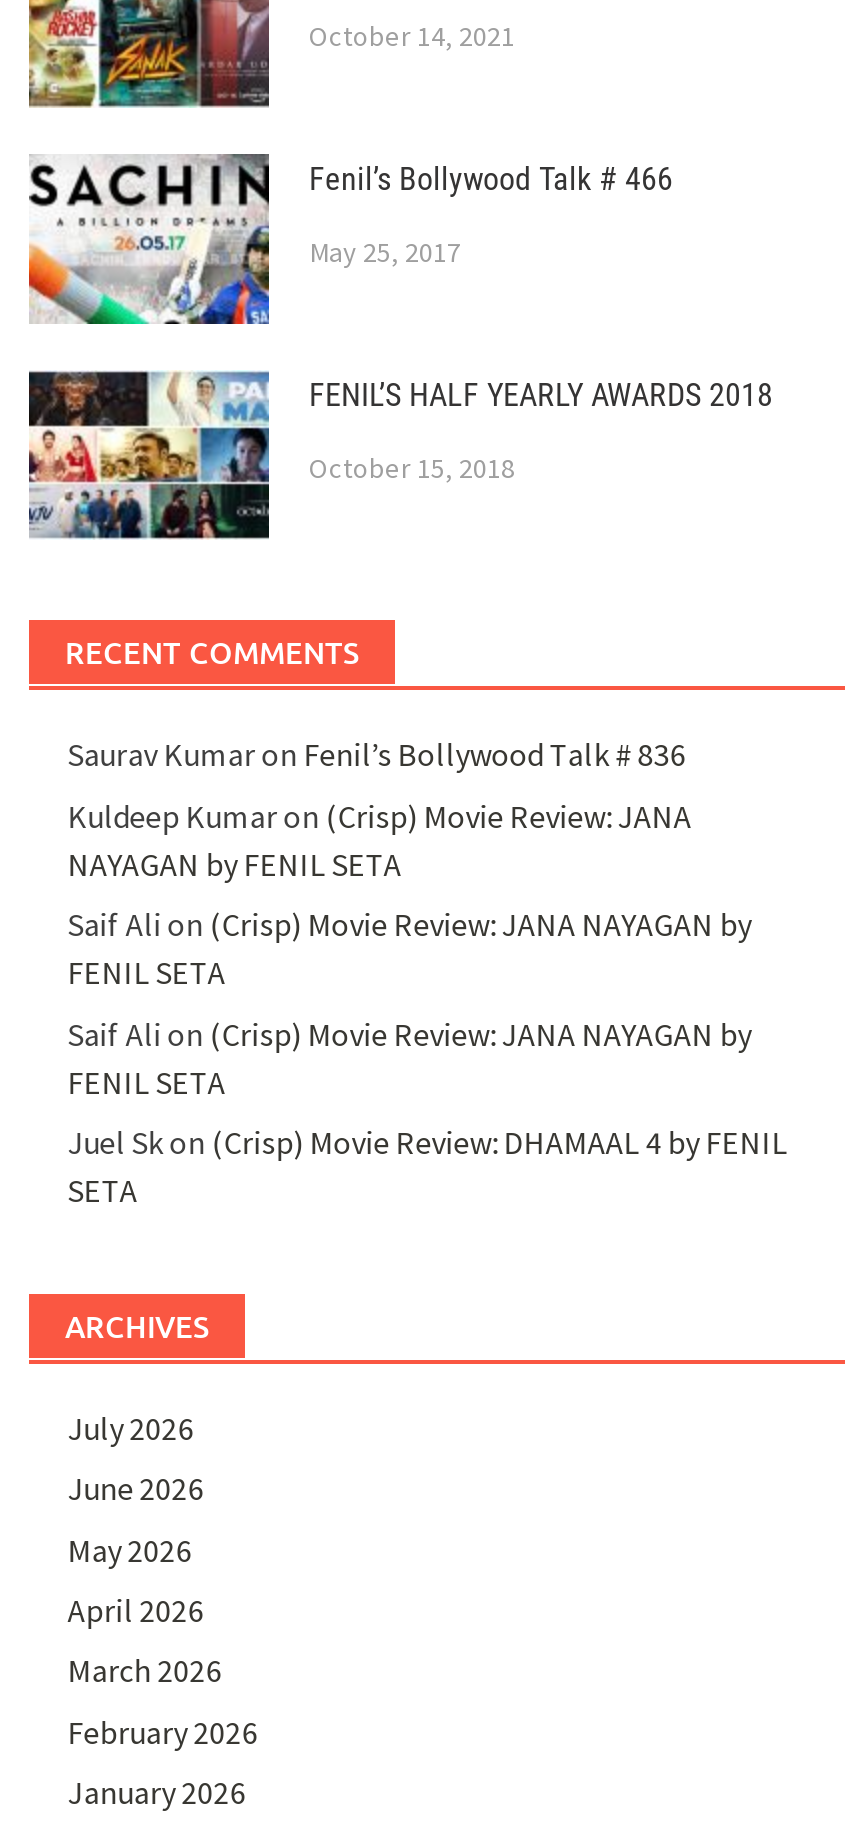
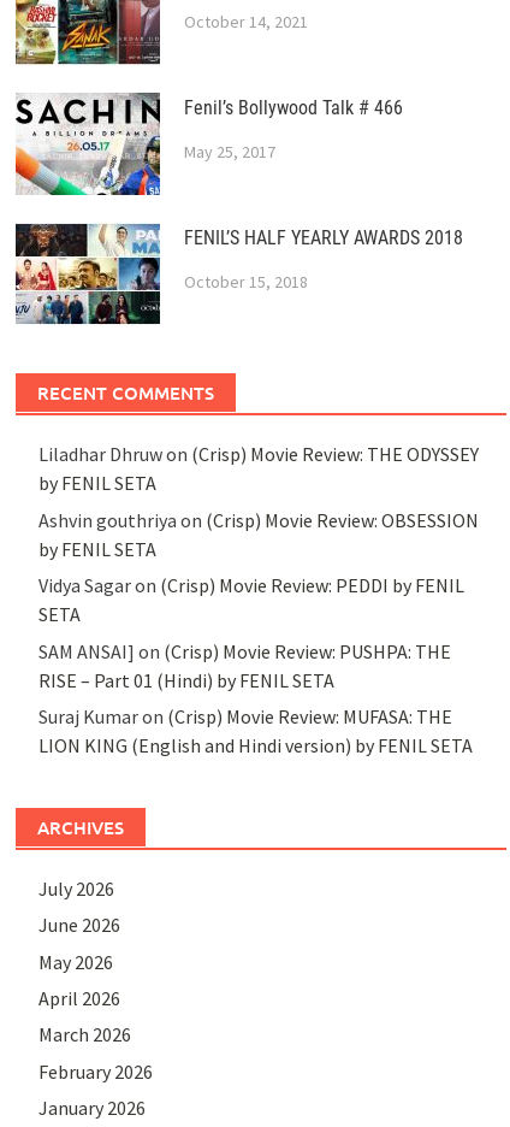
[67,735,787,1162] Saurav Kumar on Fenil’s Bollywood Talk # 836 | Kuldeep Kumar on (Crisp) Movie Review: JANA | NAYAGAN by FENIL SETA | Saif Ali on (Crisp) Movie Review: JANA NAYAGAN by | FENIL SETA | Saif Ali on (Crisp) Movie Review: JANA NAYAGAN by | FENIL SETA | Juel Sk on (Crisp) Movie Review: DHAMAAL 4 by FENIL -> [39,442,479,597] Liladhar Dhruw on (Crisp) Movie Review: THE ODYSSEY | by FENIL SETA | Ashvin gouthriya on (Crisp) Movie Review: OBSESSION | by FENIL SETA | Vidya Sagar on (Crisp) Movie Review: PEDDI by FENIL
moved [67,1170,137,1210] -> [39,602,81,626]: SETA
none -> [39,639,473,757] SAM ANSAI] on (Crisp) Movie Review: PUSHPA: THE | RISE – Part 01 (Hindi) by FENIL SETA | Suraj Kumar on (Crisp) Movie Review: MUFASA: THE | LION KING (English and Hindi version) by FENIL SETA

